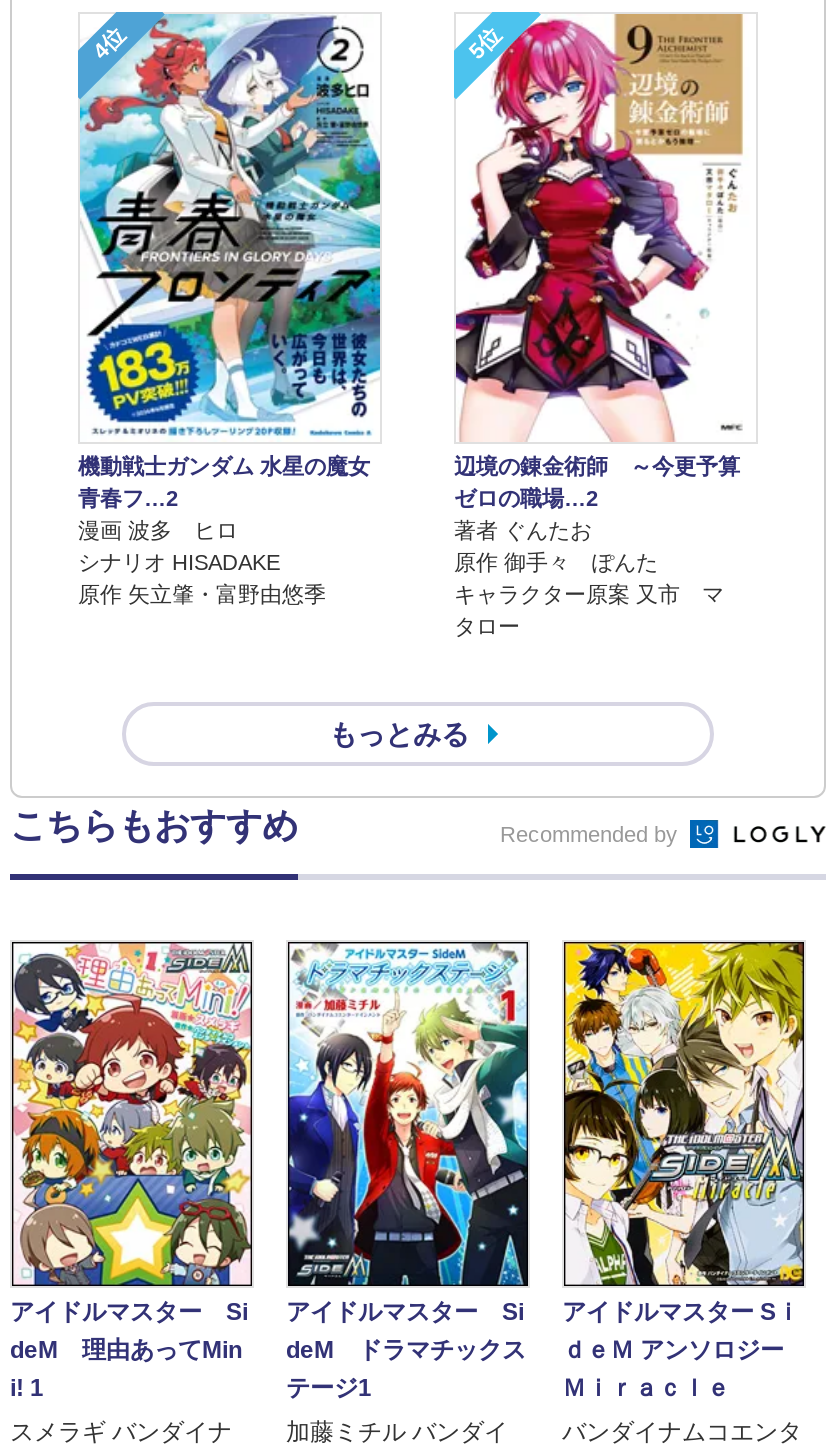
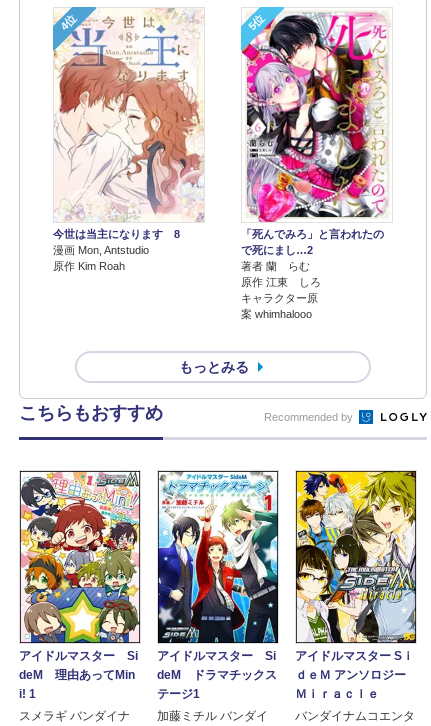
[78,12,382,605] [image] | 機動戦士ガンダム 水星の魔女 | 青春フ…2 | 漫画 波多 ヒロ | シナリオ HISADAKE | 原作 矢立肇・富野由悠季 -> [53,8,205,272] [image] | 今世は当主になります 8 | 漫画 Mon, Antstudio | 原作 Kim Roah
[454,12,748,639] [image] | 辺境の錬金術師 ～今更予算 | ゼロの職場…2 | 著者 ぐんたお | 原作 御手々 ぽんた | キャラクター原案 又市 マ | タロー -> [241,8,390,320] [image] | 「死んでみろ」と言われたの | で死にまし…2 | 著者 蘭 らむ | 原作 江東 しろ | キャラクター原 | 案 whimhalooo

